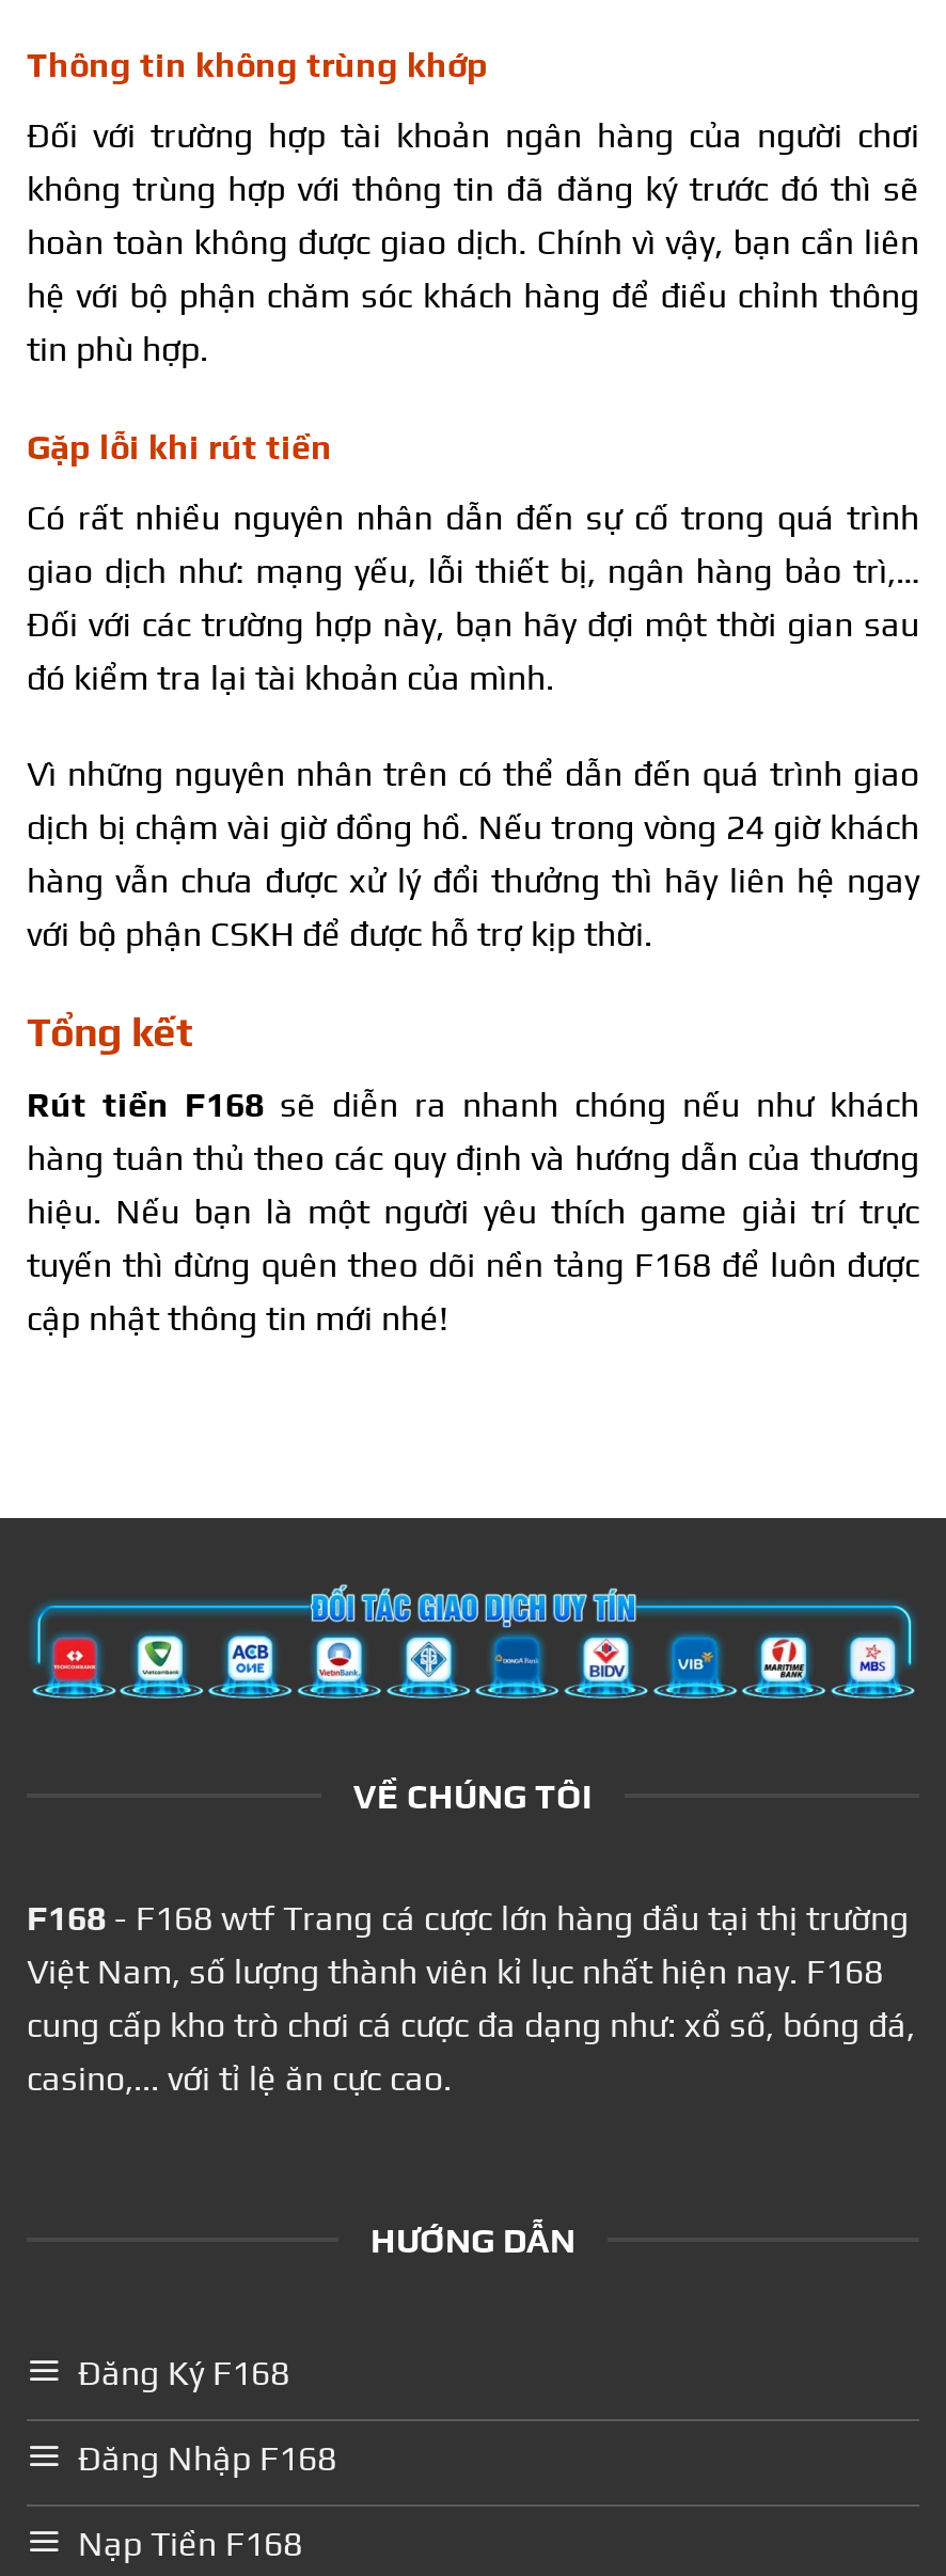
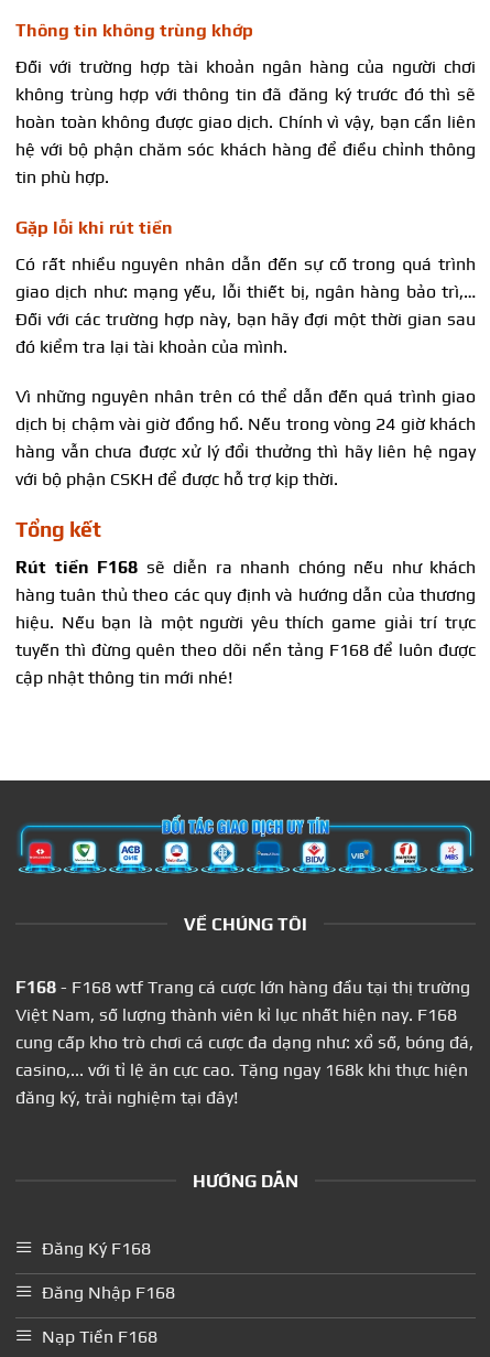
[27,2058,452,2099] casino,... với tỉ lệ ăn cực cao. -> [15,1059,468,1108] casino,... với tỉ lệ ăn cực cao. Tặng ngay 168k khi thực hiện | đăng ký, trải nghiệm tại đây!

